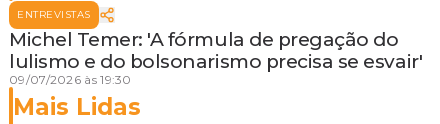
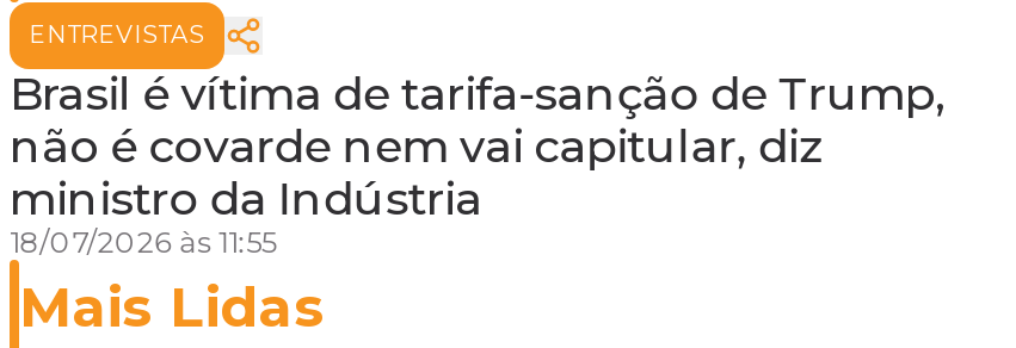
[9,28,422,87] Michel Temer: 'A fórmula de pregação do | lulismo e do bolsonarismo precisa se esvair' | 09/07/2026 às 19:30 -> [10,68,946,261] Brasil é vítima de tarifa-sanção de Trump, | não é covarde nem vai capitular, diz | ministro da Indústria | 18/07/2026 às 11:55

